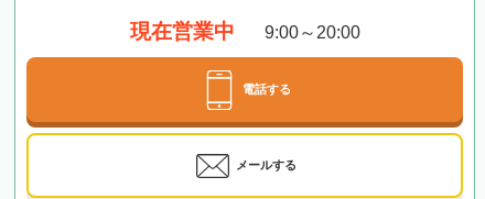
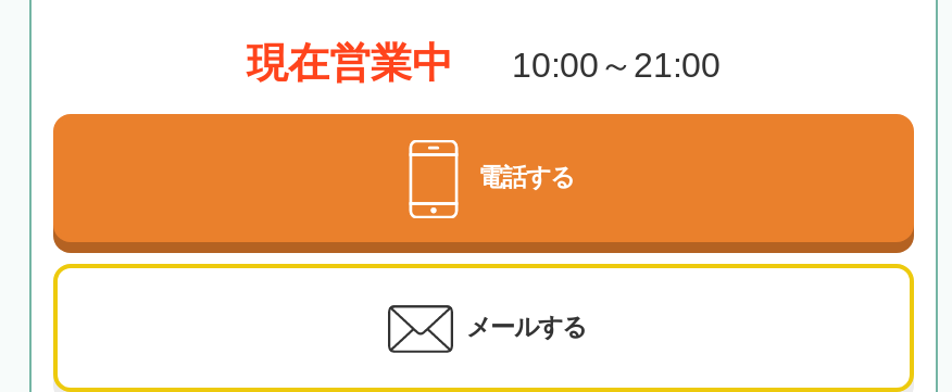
[130,20,360,43] 現在営業中 9:00～20:00 -> [247,39,721,84] 現在営業中 10:00～21:00

